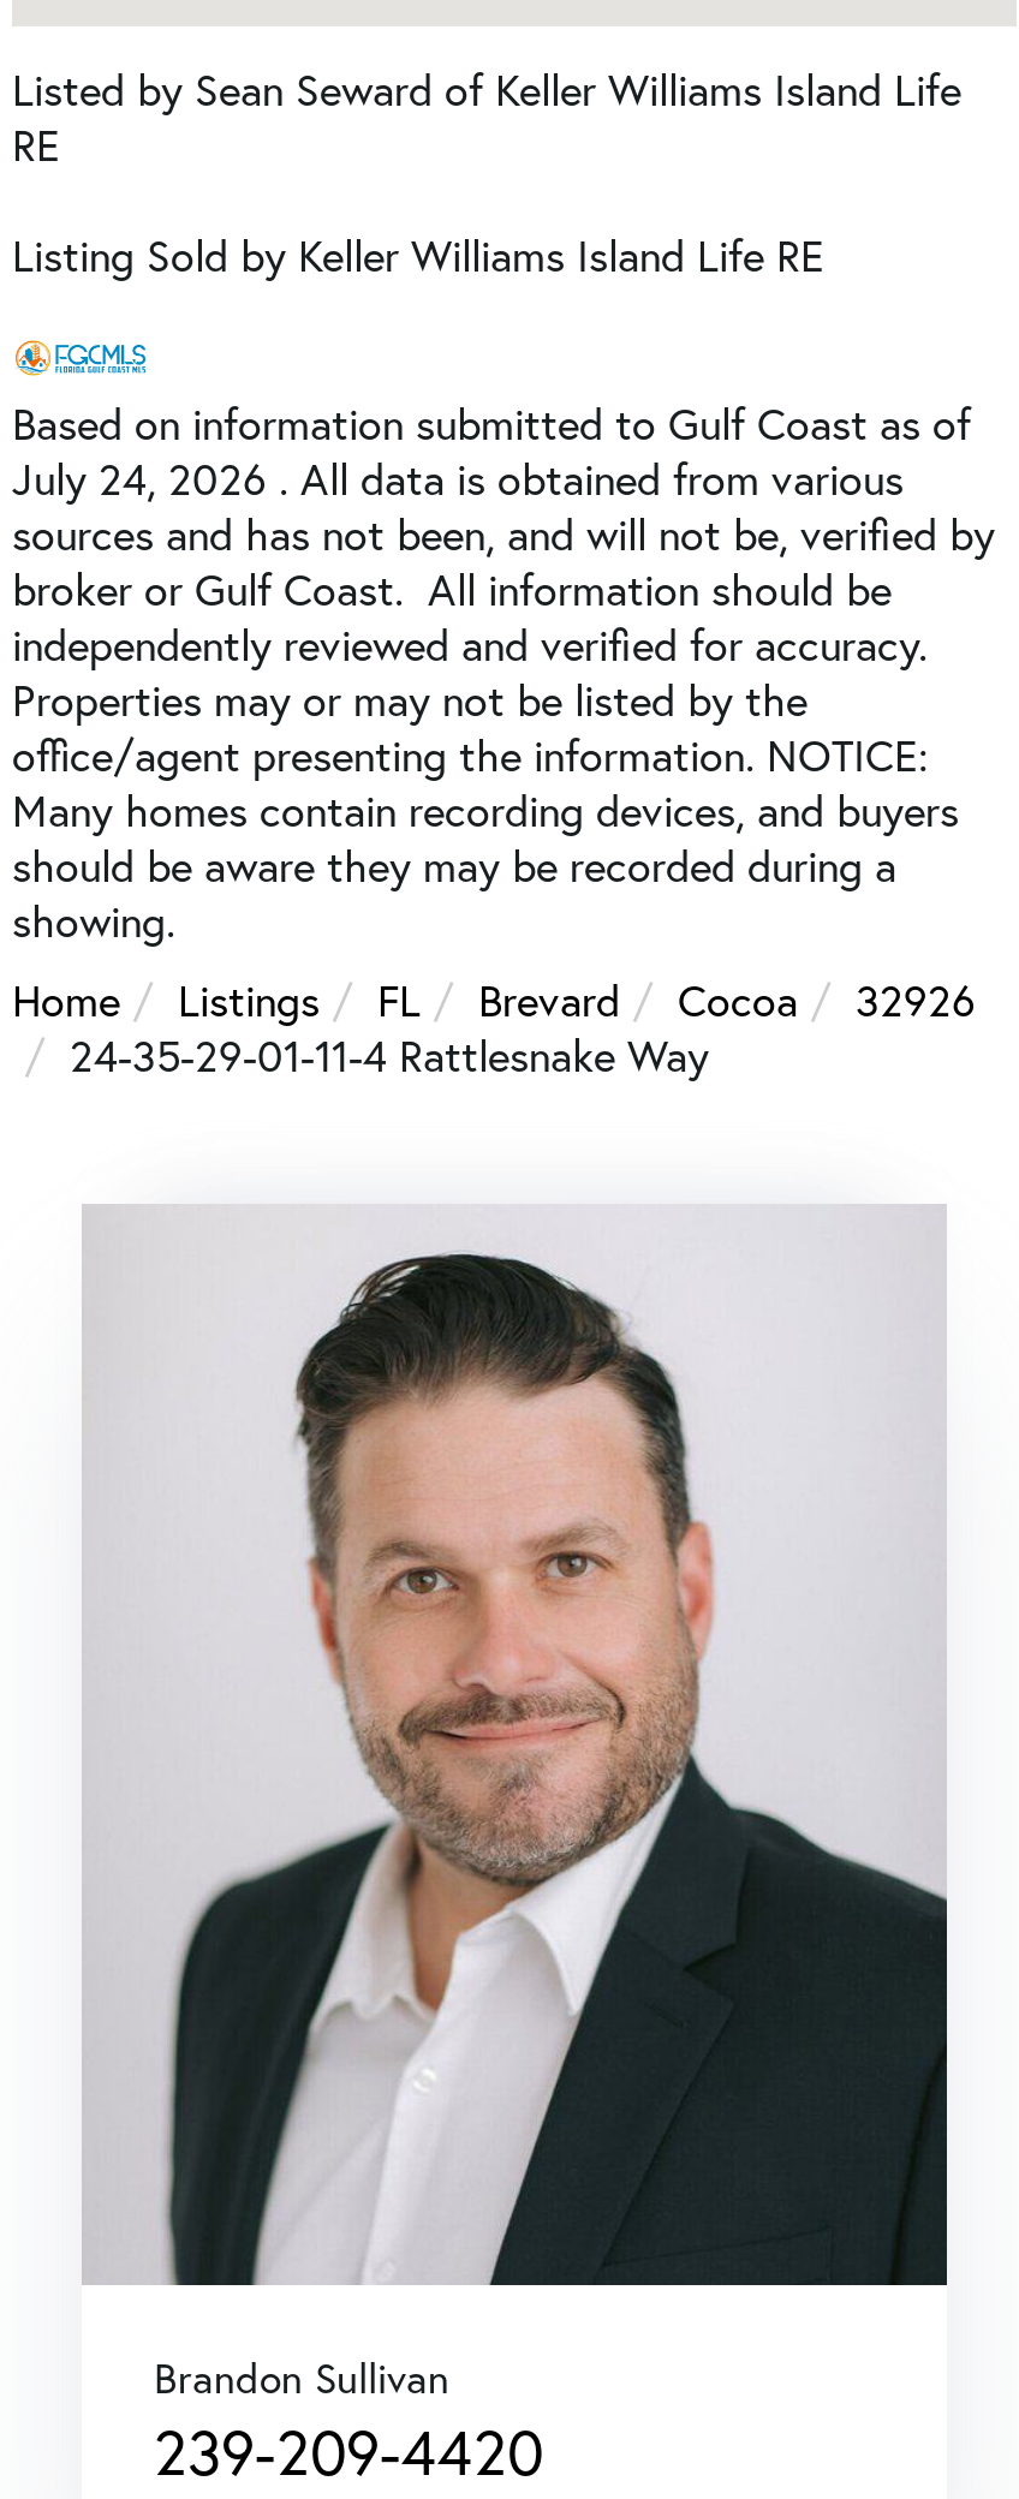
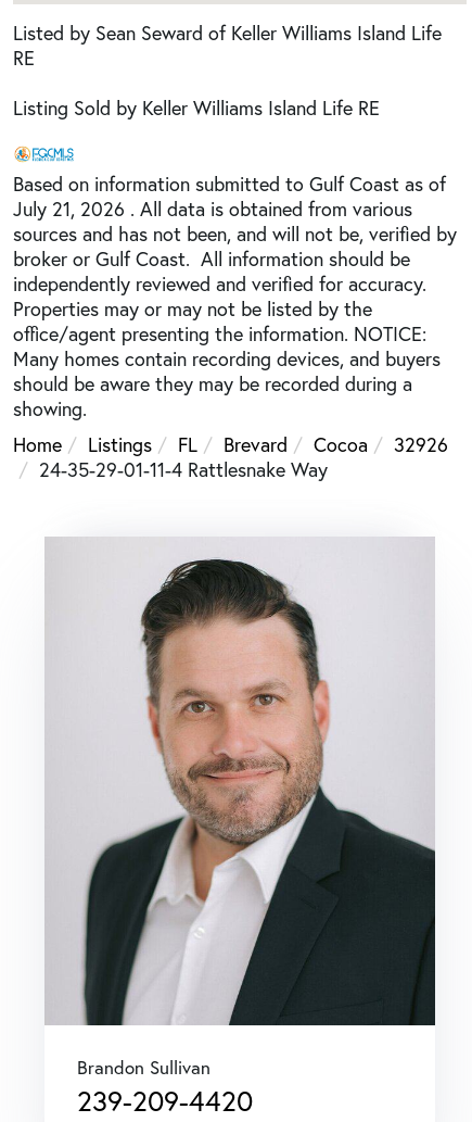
[12,452,904,507] July 24, 2026 . All data is obtained from various -> [13,196,412,221] July 21, 2026 . All data is obtained from various

